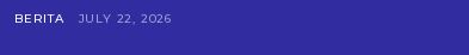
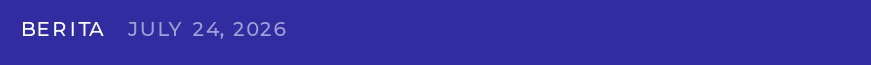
[14,10,172,26] BERITA JULY 22, 2026 -> [21,15,285,41] BERITA JULY 24, 2026

